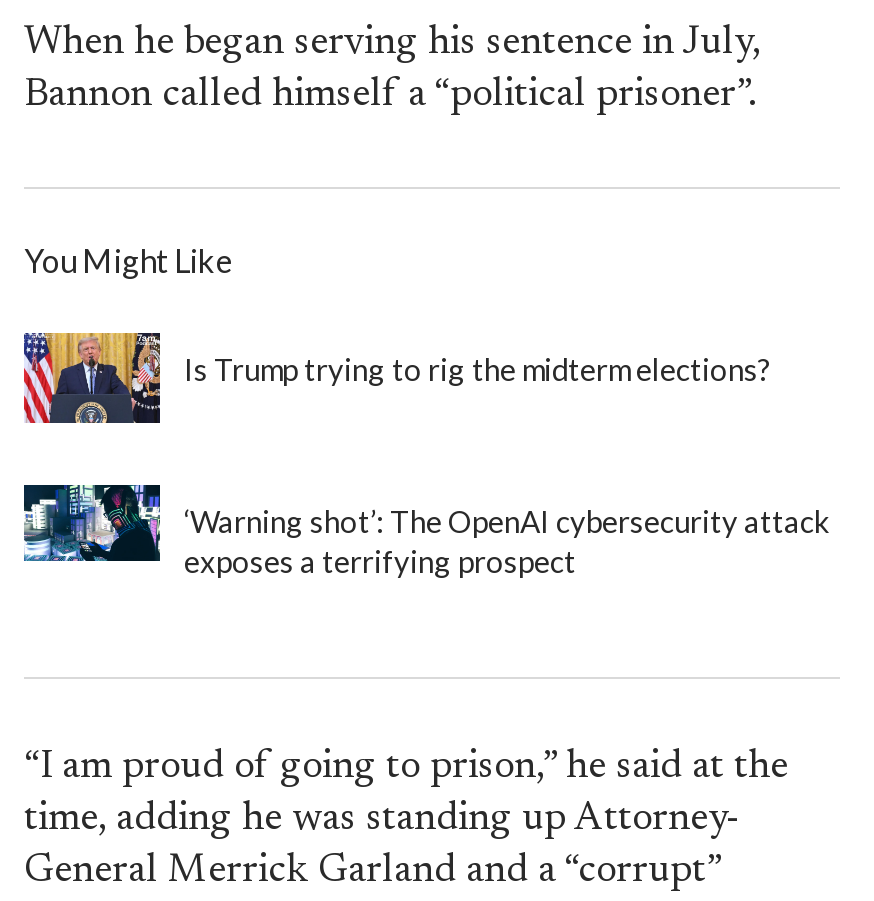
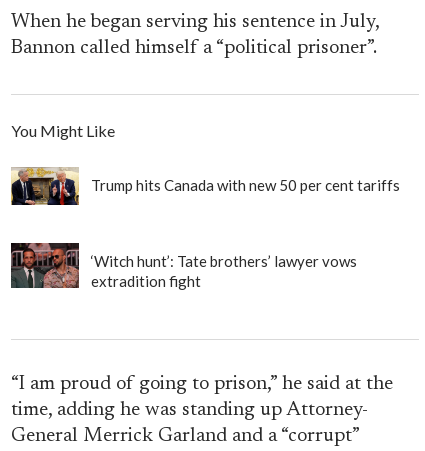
[22,331,772,425] [image] | Is Trump trying to rig the midterm elections? -> [10,167,400,212] [image] | Trump hits Canada with new 50 per cent tariffs
[22,483,828,579] [image] | ‘Warning shot’: The OpenAI cybersecurity attack | exposes a terrifying prospect -> [10,242,357,290] [image] | ‘Witch hunt’: Tate brothers’ lawyer vows | extradition fight

